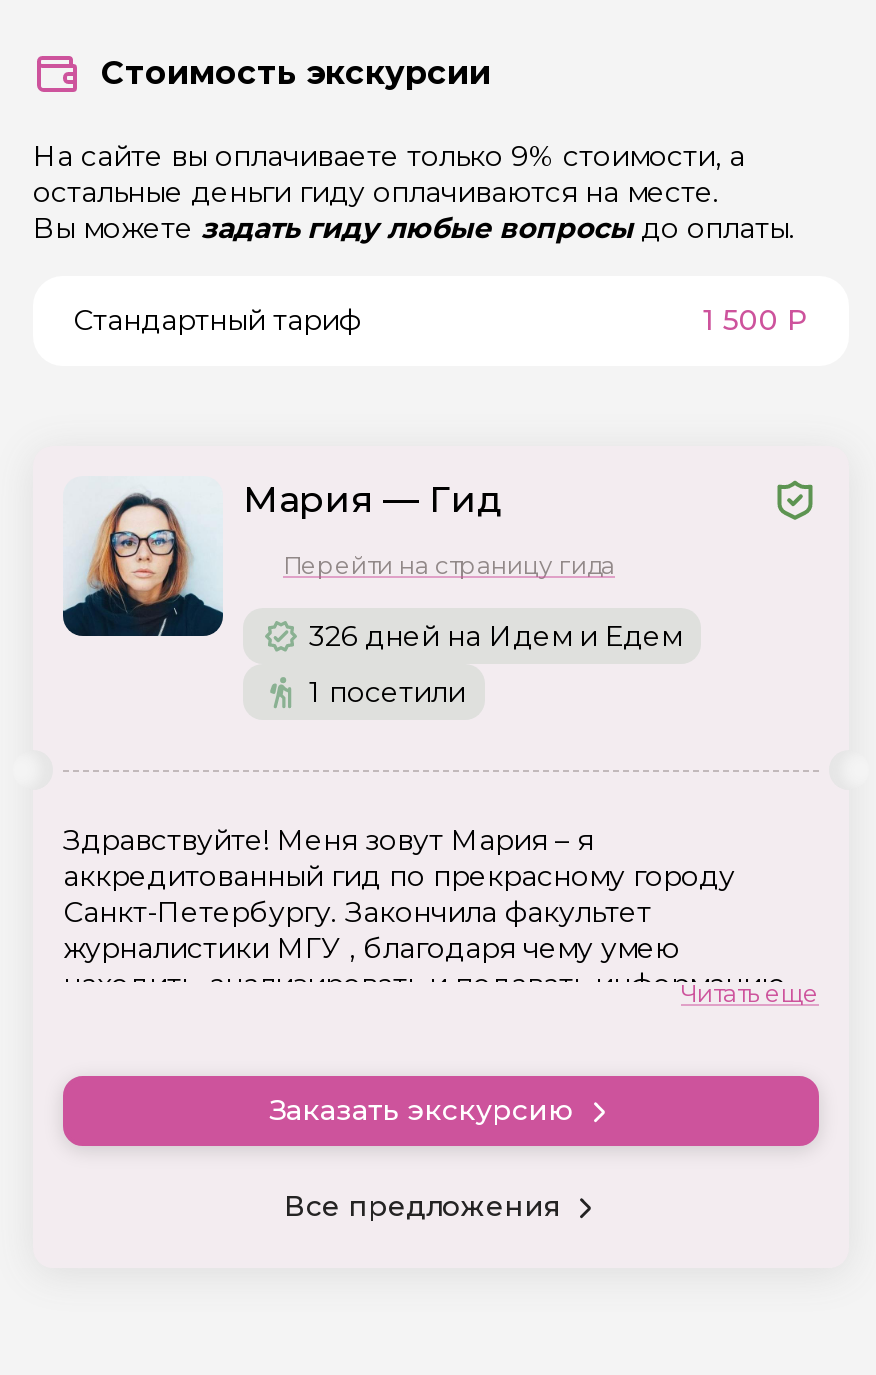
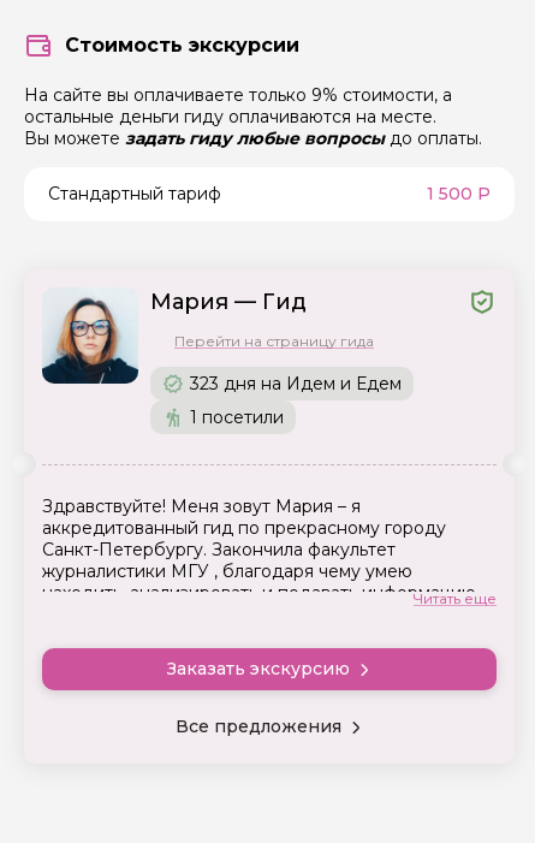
[309,618,681,654] 326 дней на Идем и Едем -> [190,373,402,394] 323 дня на Идем и Едем

